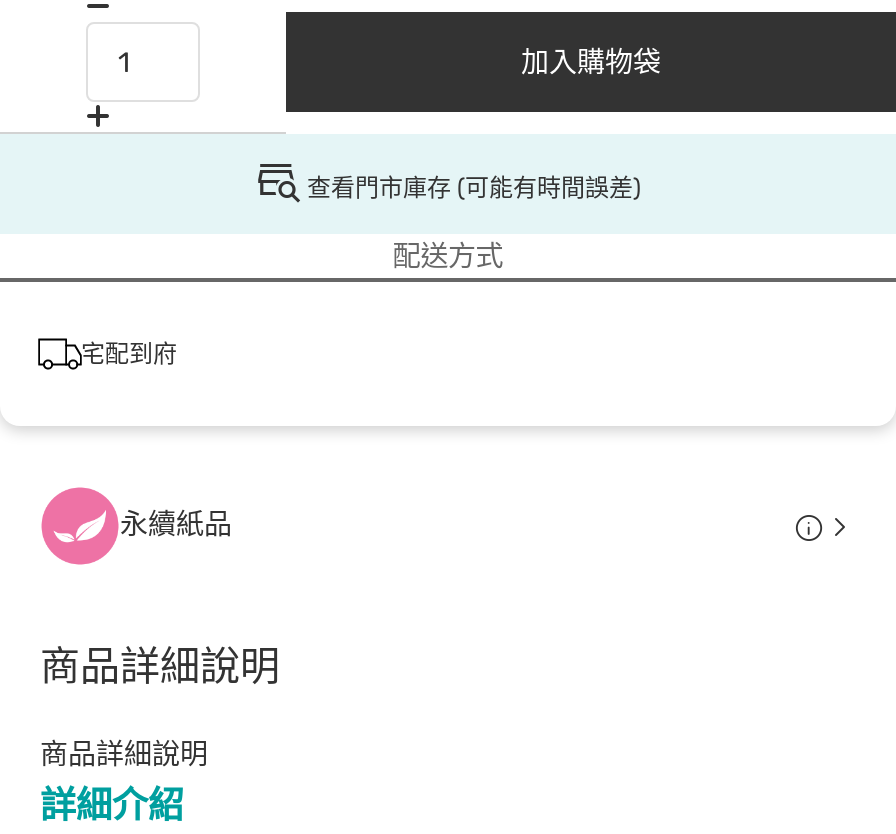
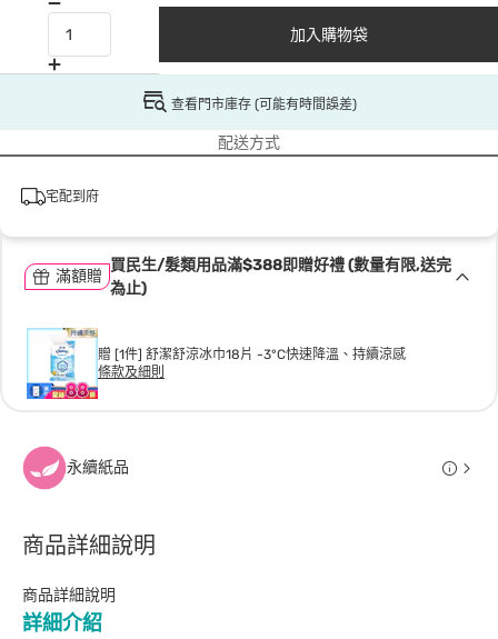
none -> [22,327,406,400] [image] | 贈 [1件] 舒潔舒涼冰巾18片 -3°C快速降溫、持續涼感 | 條款及細則
none -> [56,267,102,286] 滿額贈
none -> [110,256,451,298] 買民生/髮類用品滿$388即贈好禮 (數量有限,送完 | 為止)

